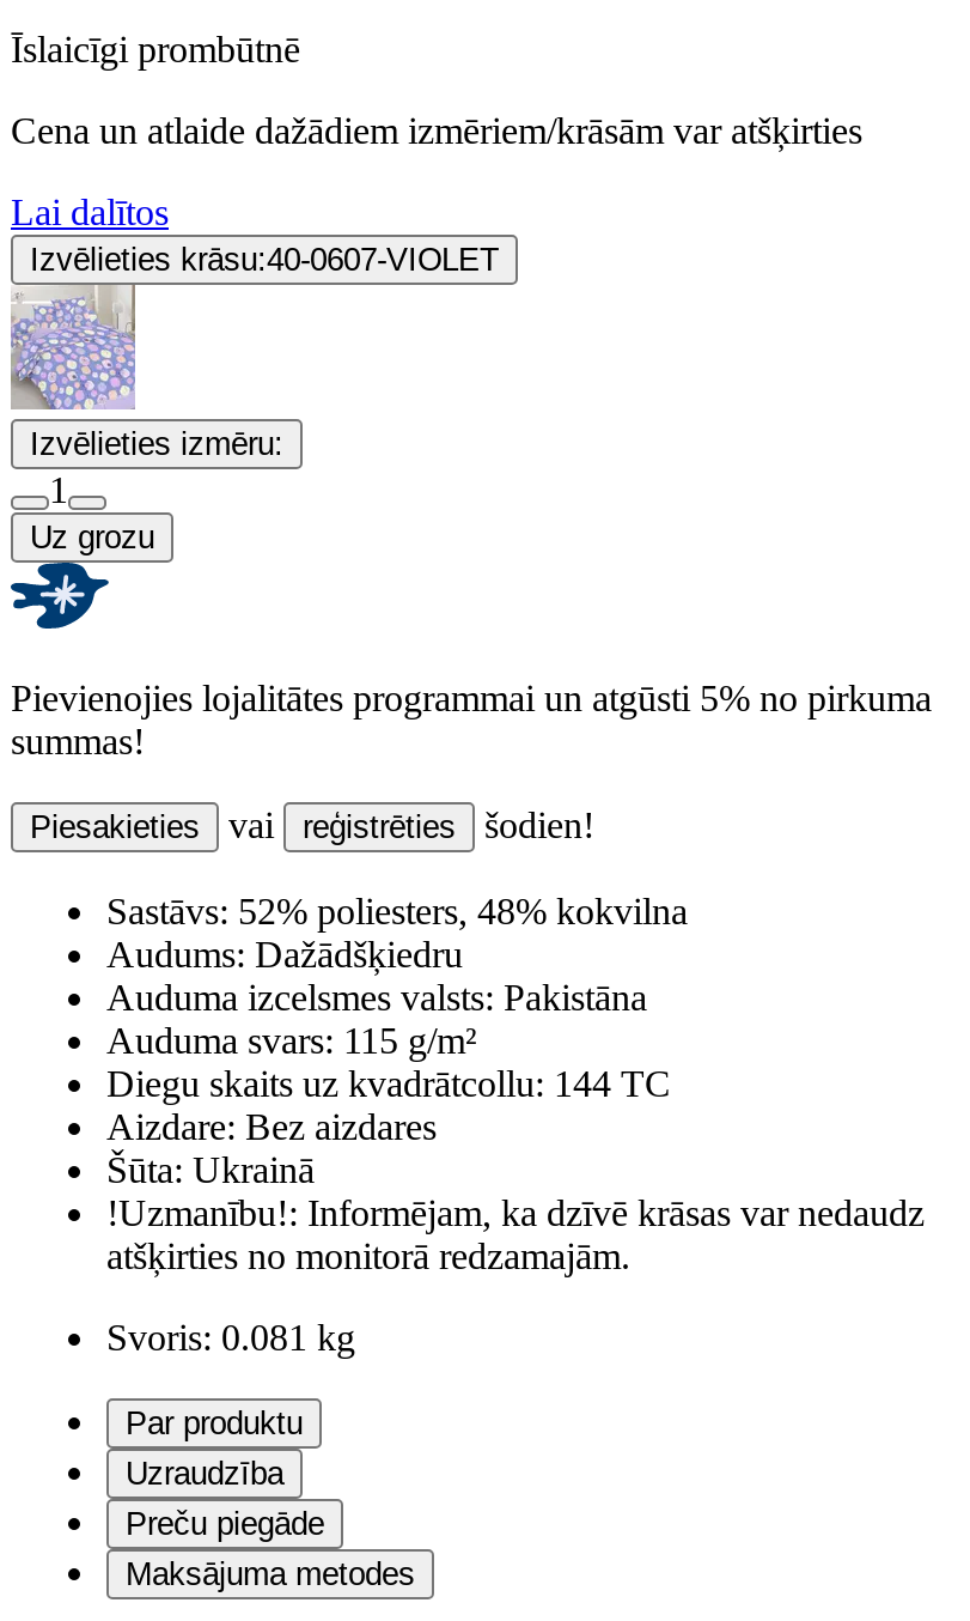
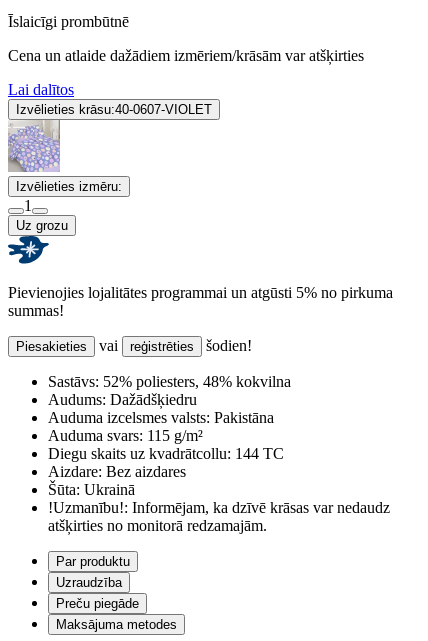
[106,1317,355,1357] Svoris: 0.081 kg -> none

